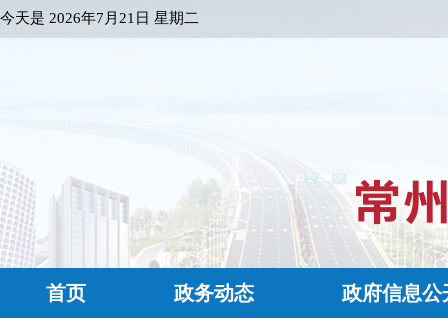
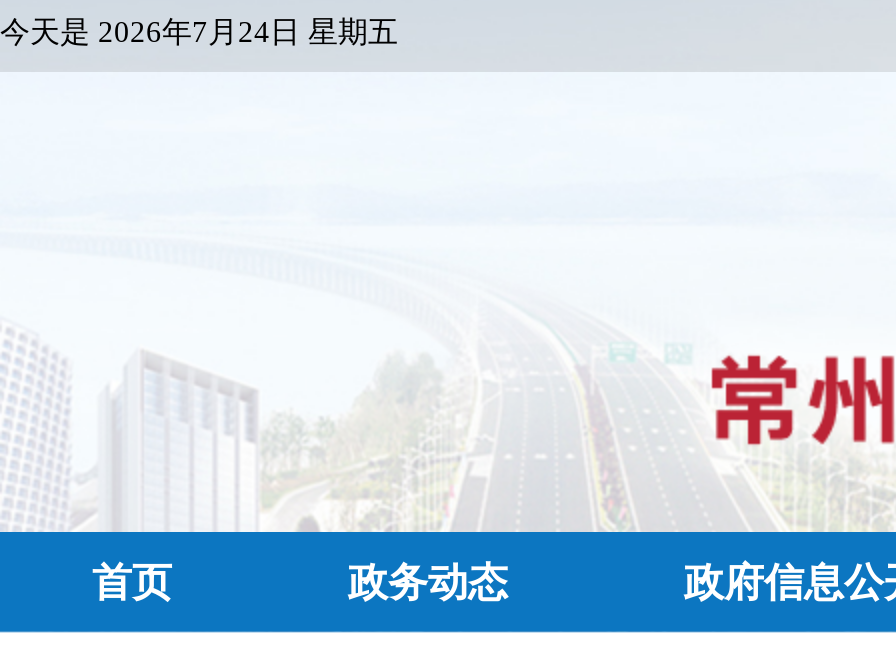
[0,10,199,26] 今天是2026年7月21日 星期二 -> [0,16,398,48] 今天是2026年7月24日 星期五

